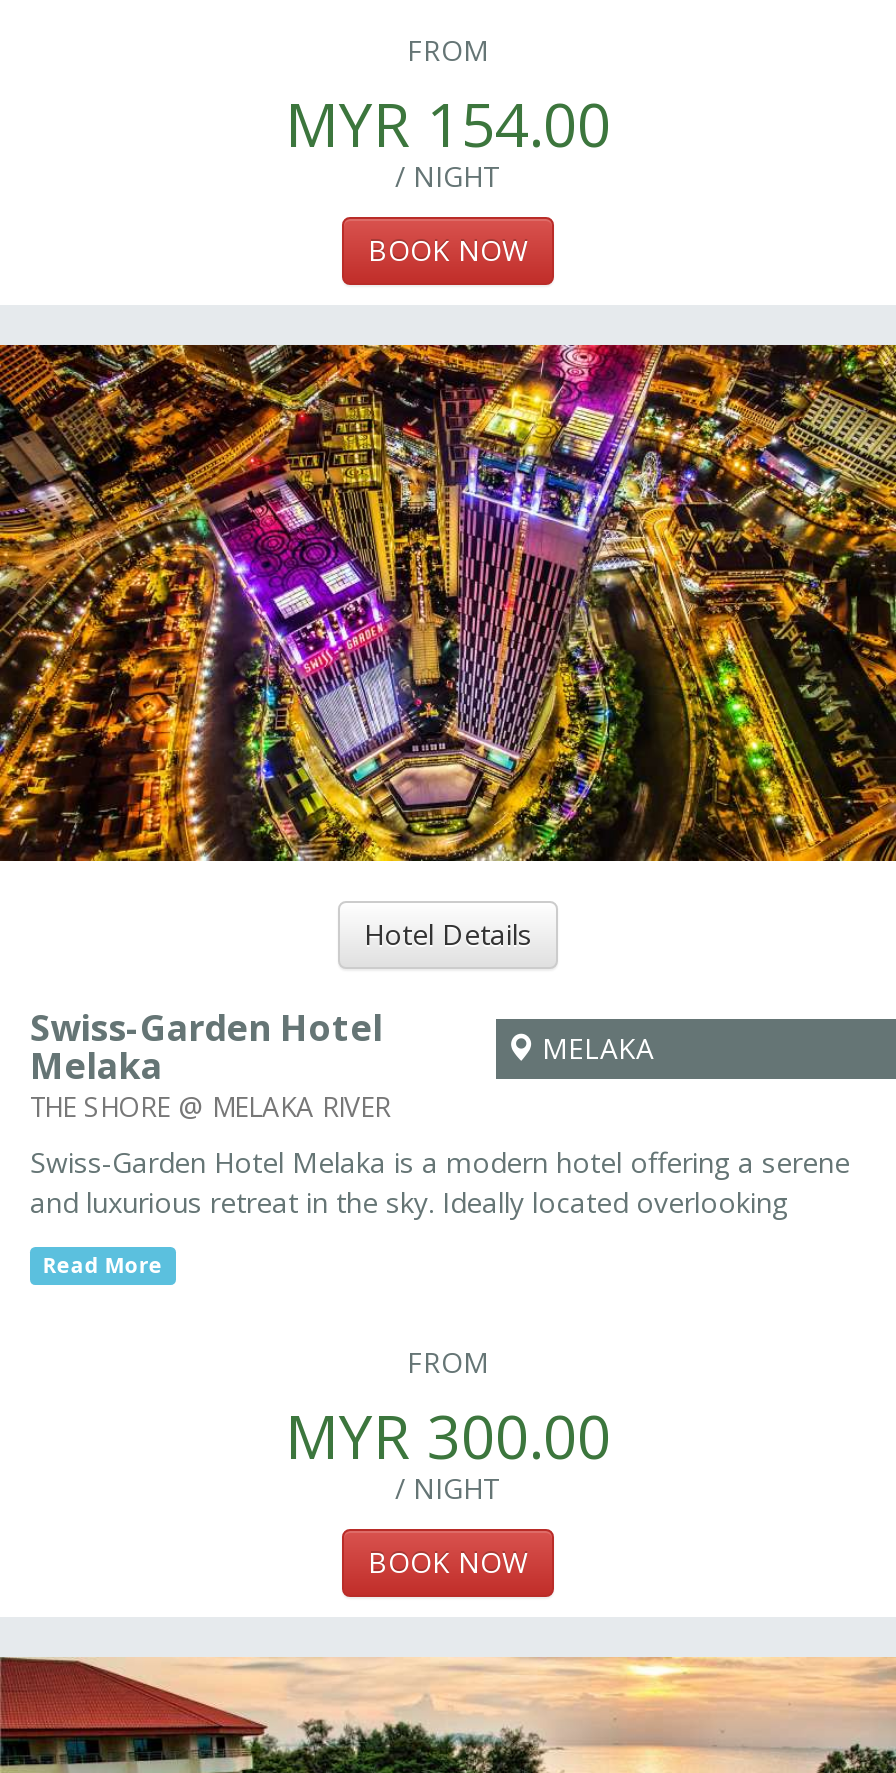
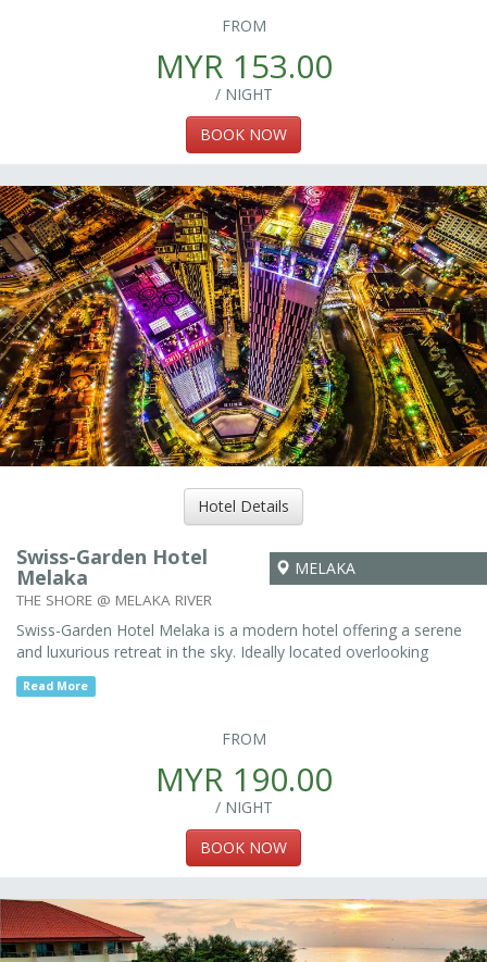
[285,83,611,165] MYR 154.00 -> [155,44,332,88] MYR 153.00
[285,1394,611,1476] MYR 300.00 -> [155,756,332,801] MYR 190.00

